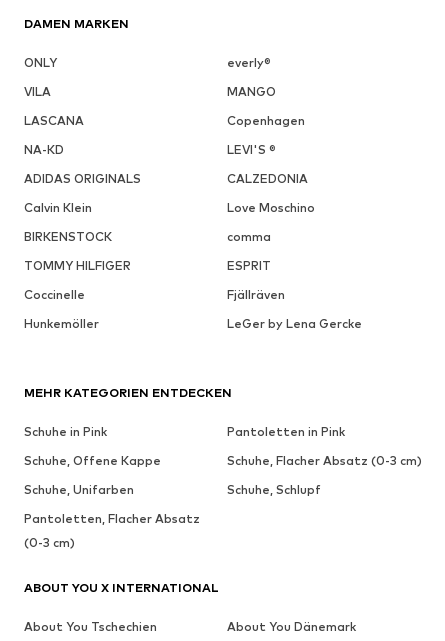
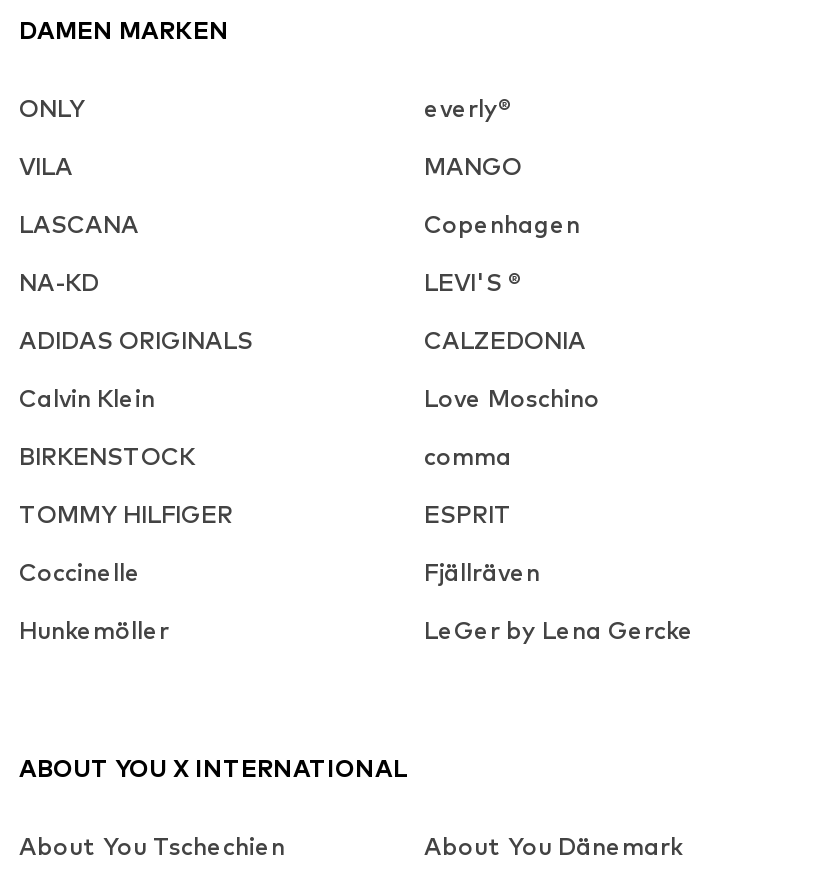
[24,385,421,550] MEHR KATEGORIEN ENTDECKEN | Schuhe in Pink | Pantoletten in Pink | Schuhe, Offene Kappe | Schuhe, Flacher Absatz (0-3 cm) | Schuhe, Unifarben | Schuhe, Schlupf | Pantoletten, Flacher Absatz | (0-3 cm) -> none

